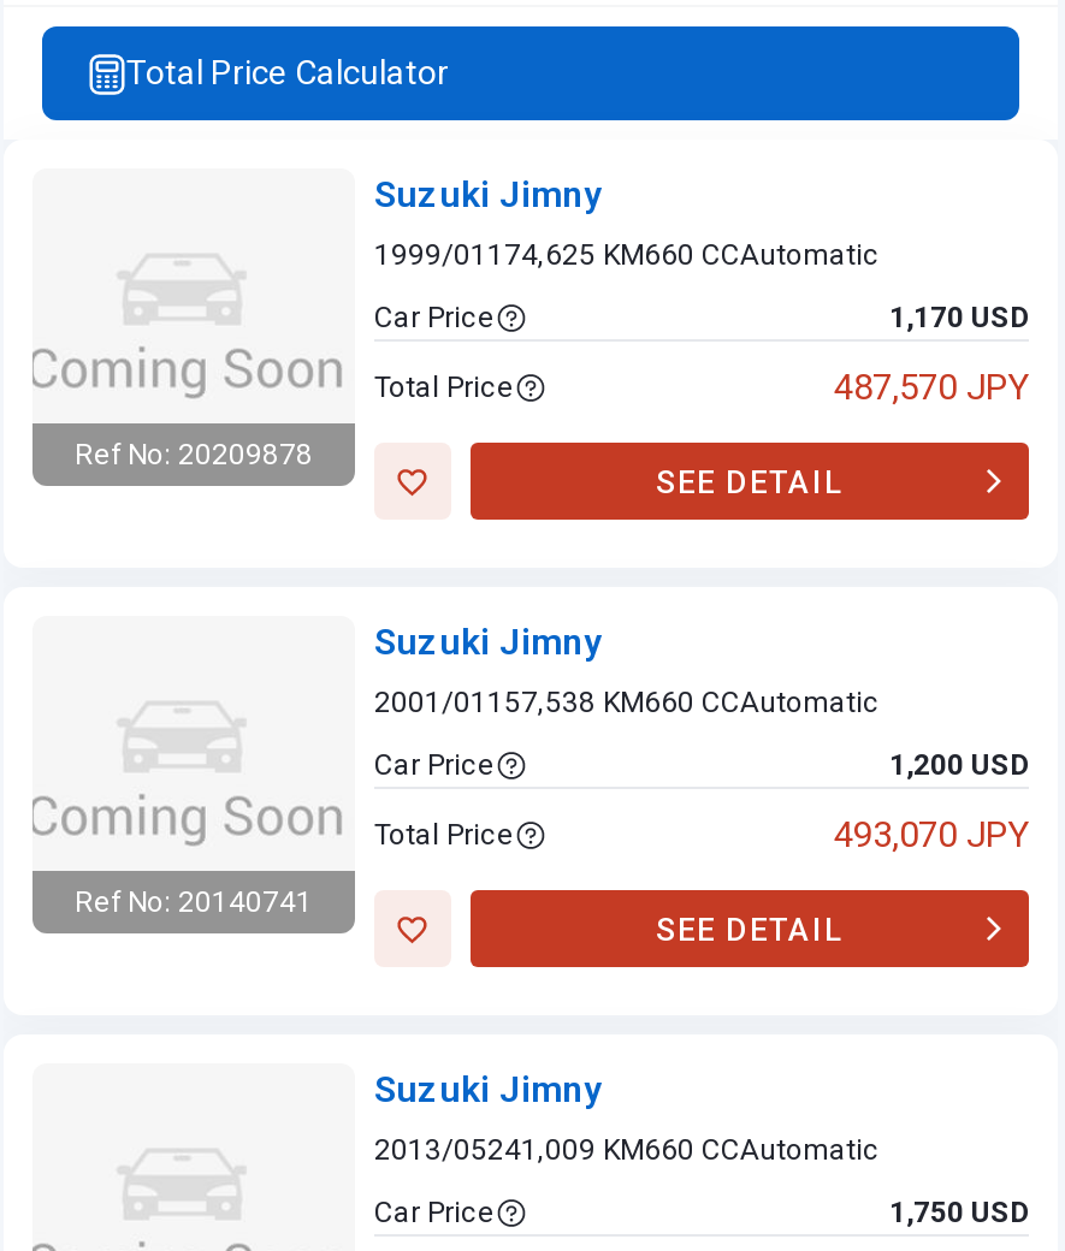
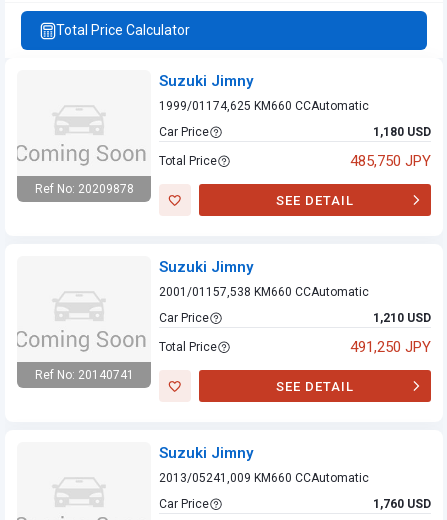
[889,301,1029,334] 1,170 USD -> [373,125,431,139] 1,180 USD
[834,366,1029,409] 487,570 JPY -> [350,152,431,170] 485,750 JPY
[889,748,1029,782] 1,200 USD -> [373,311,431,325] 1,210 USD
[834,813,1029,856] 493,070 JPY -> [350,338,431,356] 491,250 JPY
[889,1196,1029,1229] 1,750 USD -> [373,497,431,511] 1,760 USD

